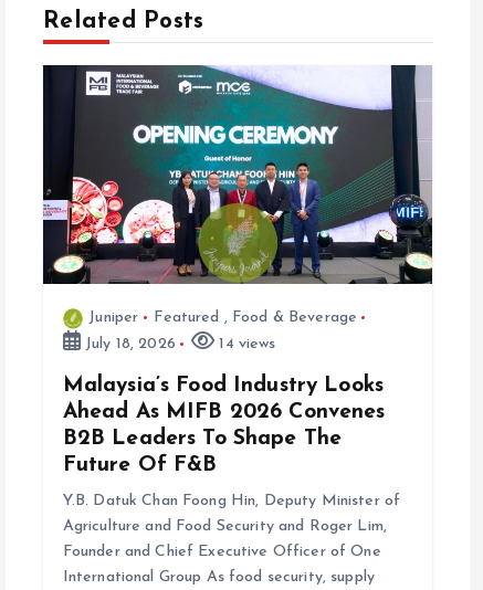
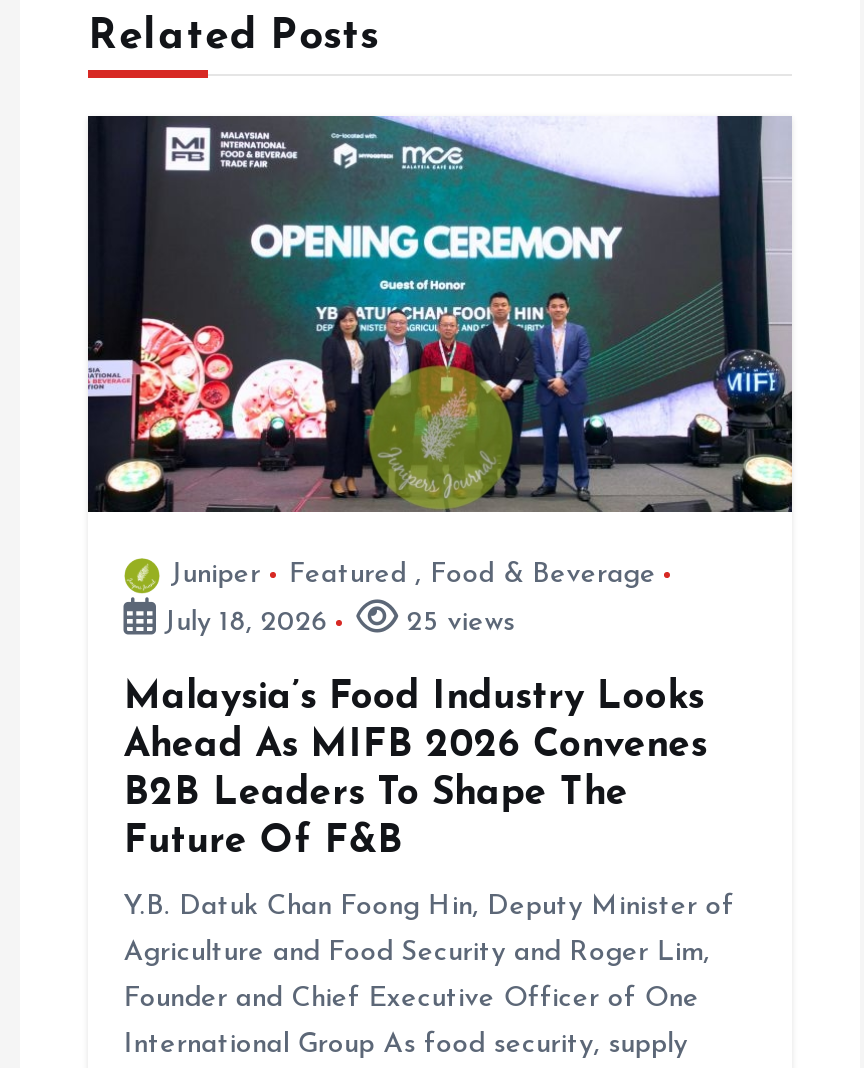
[215,336,276,352] 14 views -> [398,608,515,638] 25 views

